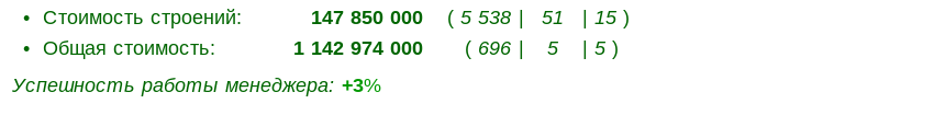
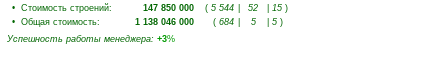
[447,7,511,28] (5 538 -> [205,3,234,13] (5 544
[542,7,564,28] 51 -> [248,3,258,13] 52
[293,37,423,59] 1 142 974 000 -> [135,17,194,27] 1 138 046 000
[465,37,511,59] (696 -> [213,17,234,27] (684

